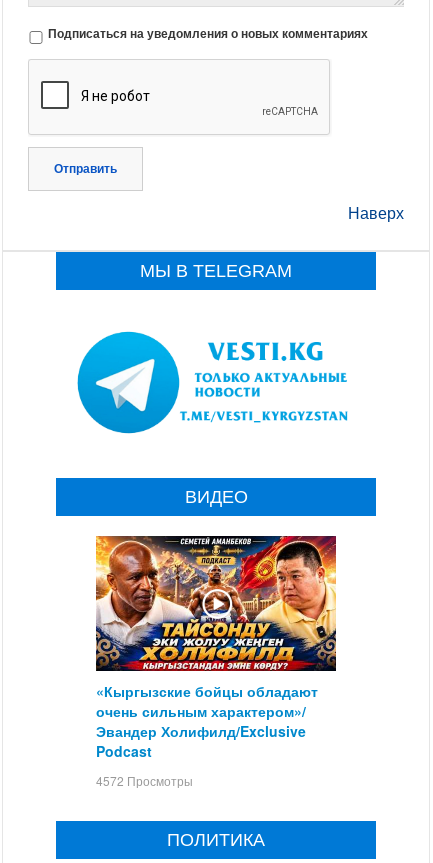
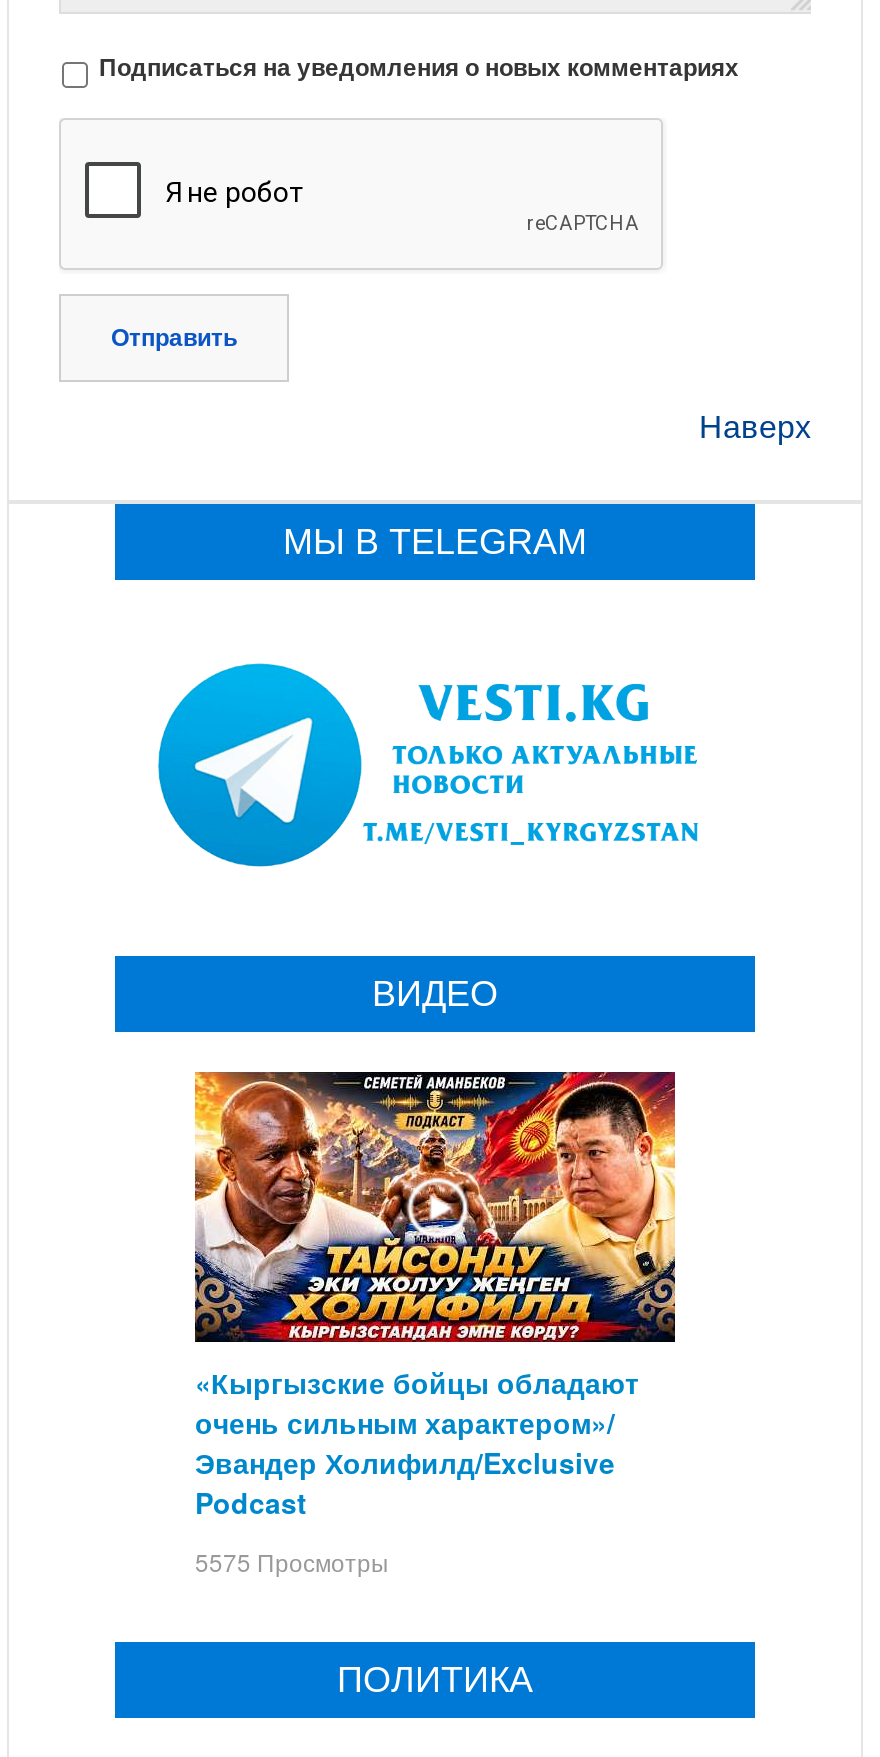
[96,772,193,789] 4572 Просмотры -> [195,1544,389,1578] 5575 Просмотры

